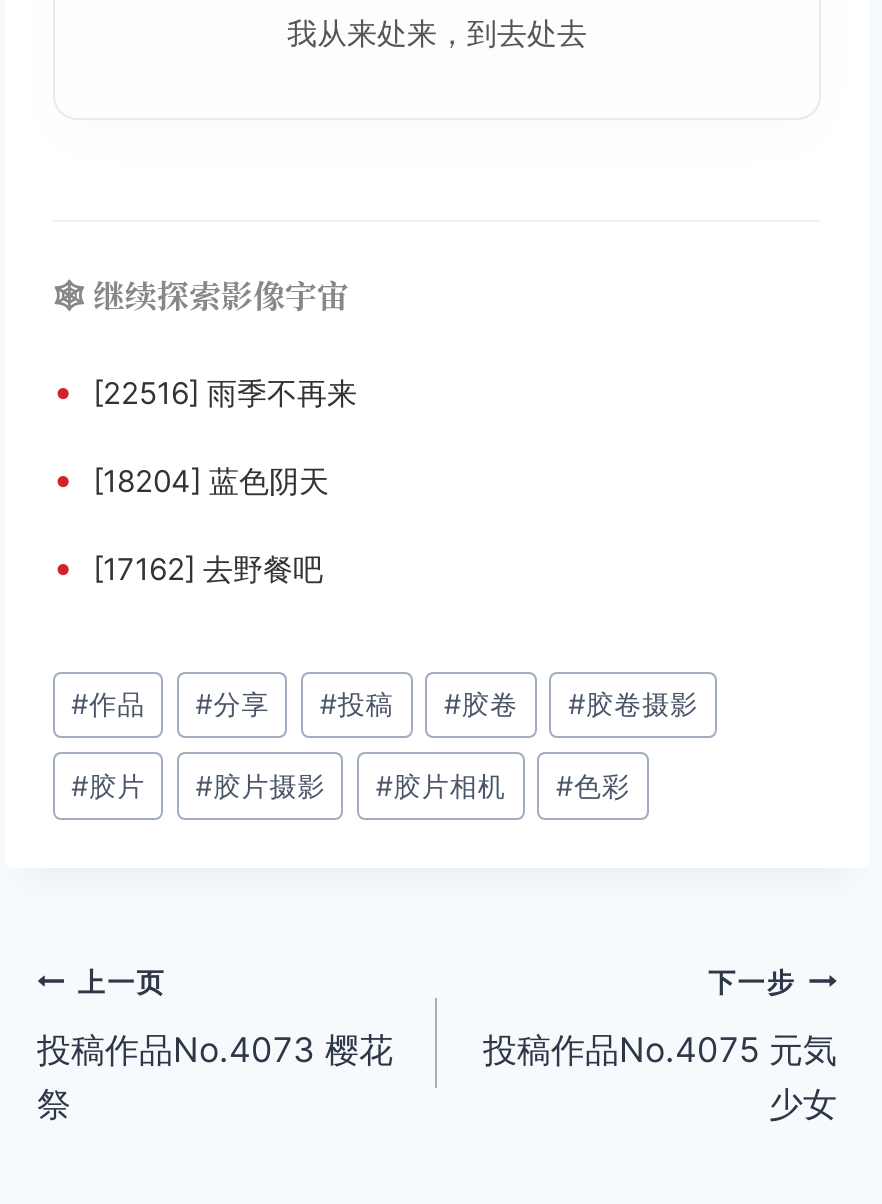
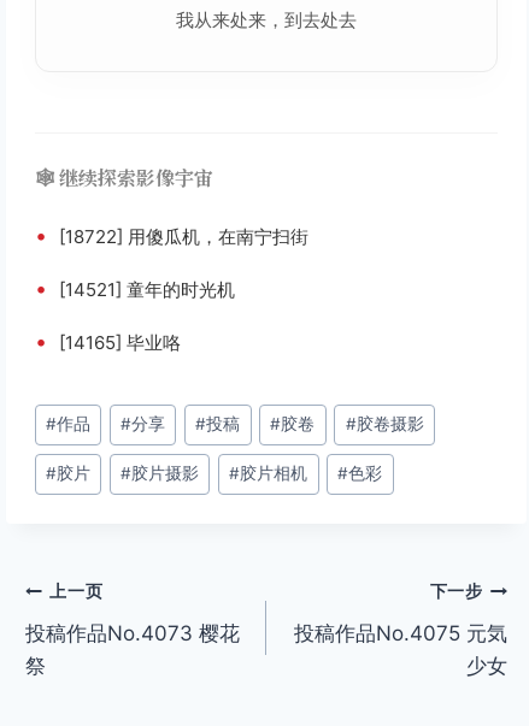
[53,369,357,411] • [22516] 雨季不再来 -> [35,223,308,248] • [18722] 用傻瓜机，在南宁扫街
[53,457,329,499] • [18204] 蓝色阴天 -> [35,276,235,301] • [14521] 童年的时光机
[53,545,323,587] • [17162] 去野餐吧 -> [35,329,181,354] • [14165] 毕业咯

